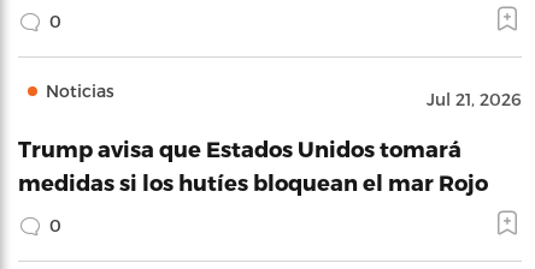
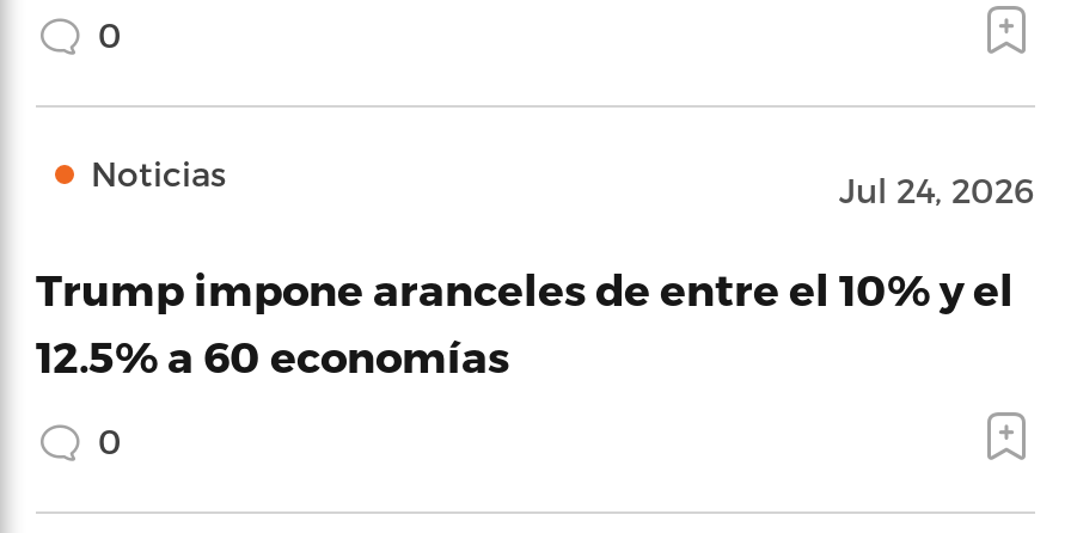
[427,89,522,109] Jul 21, 2026 -> [839,170,1035,210] Jul 24, 2026
[18,136,488,195] Trump avisa que Estados Unidos tomará | medidas si los hutíes bloquean el mar Rojo -> [36,263,1014,380] Trump impone aranceles de entre el 10% y el | 12.5% a 60 economías

